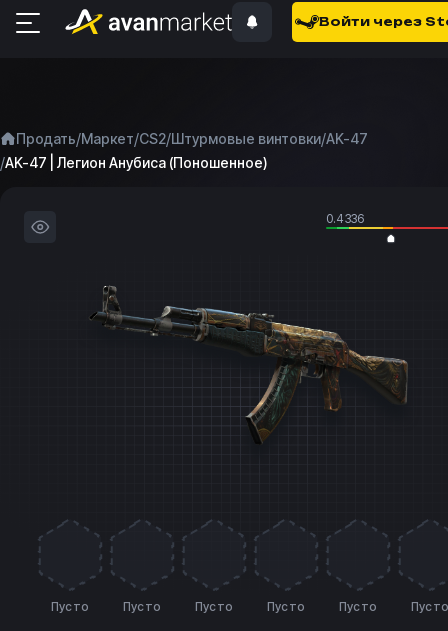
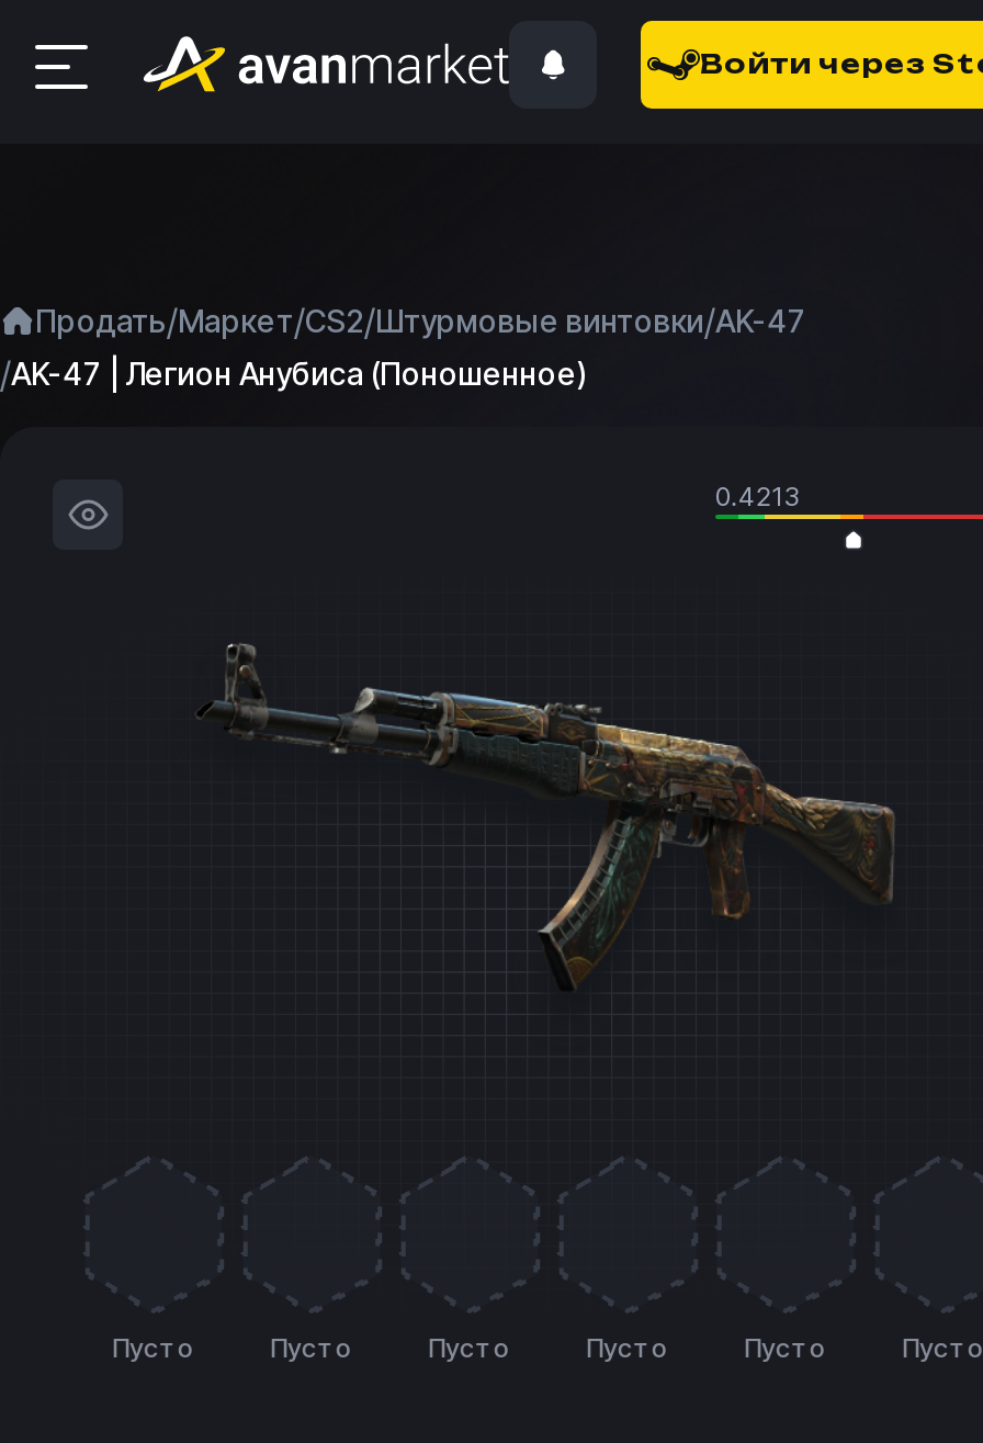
[326,211,364,226] 0.4336 -> [715,480,798,512] 0.4213

